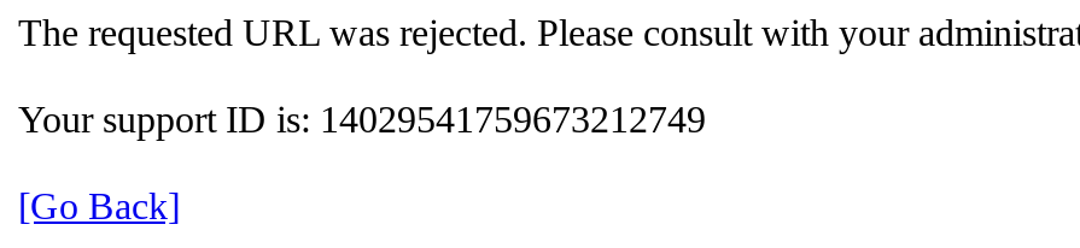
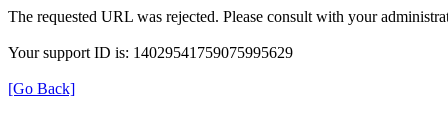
[18,99,706,140] Your support ID is: 14029541759673212749 -> [8,44,293,61] Your support ID is: 14029541759075995629

